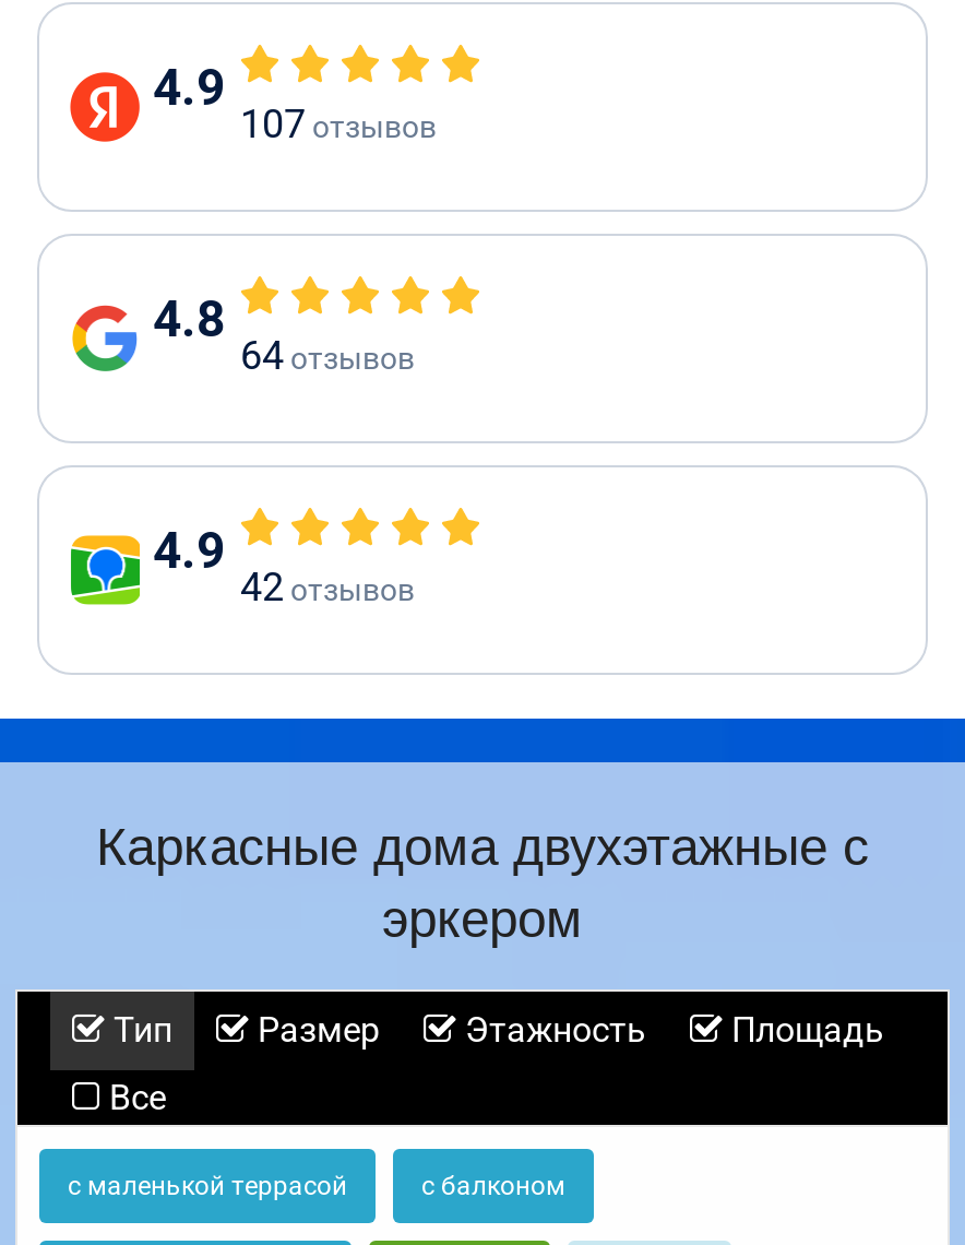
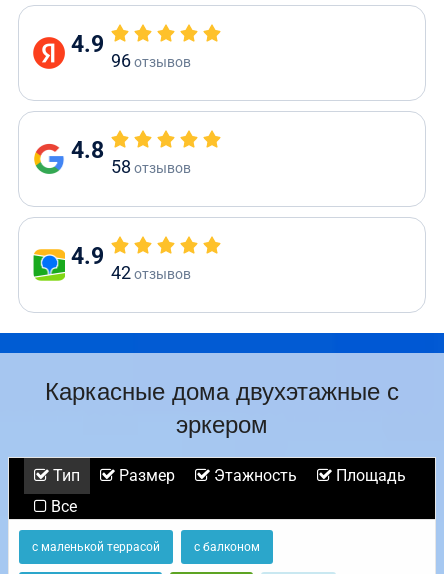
[240,100,437,146] 107 отзывов -> [111,50,191,71] 96 отзывов
[240,332,415,378] 64отзывов -> [111,156,191,177] 58отзывов

